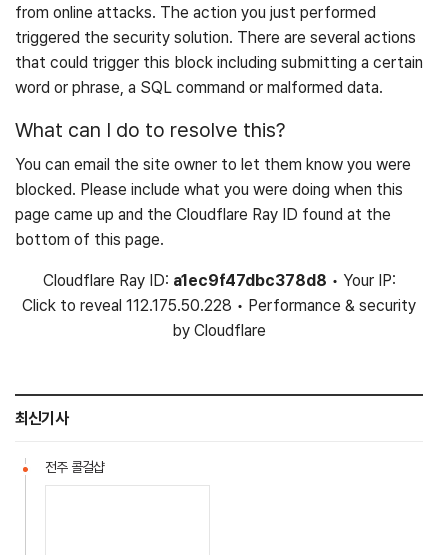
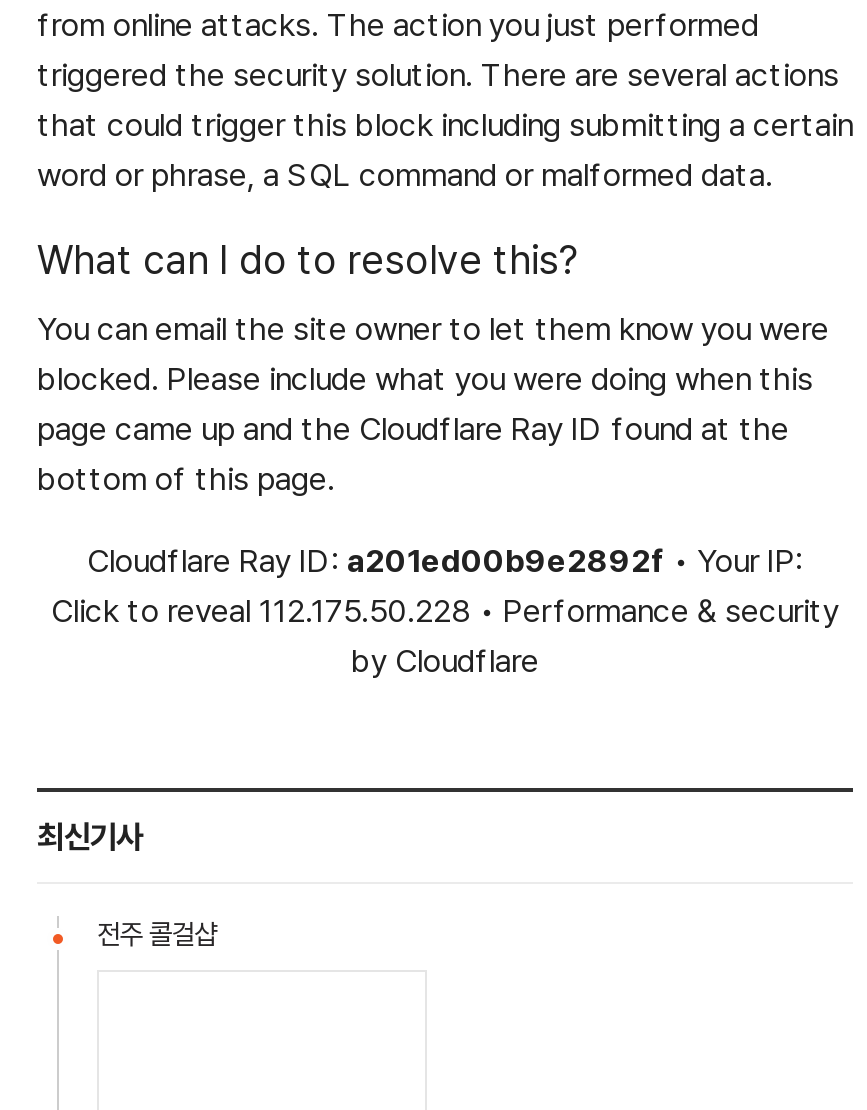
[42,271,395,290] Cloudflare Ray ID: a1ec9f47dbc378d8 • Your IP: -> [87,543,803,581] Cloudflare Ray ID: a201ed00b9e2892f • Your IP:

